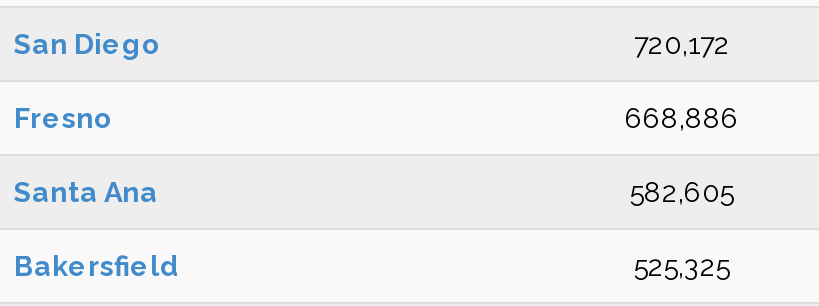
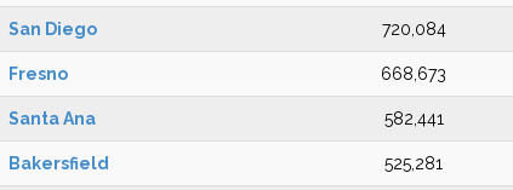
[634,28,730,60] 720,172 -> [381,19,446,39] 720,084
[625,102,739,134] 668,886 -> [381,64,446,84] 668,673
[630,176,734,208] 582,605 -> [384,109,443,128] 582,441
[634,250,730,282] 525,325 -> [384,154,443,173] 525,281

